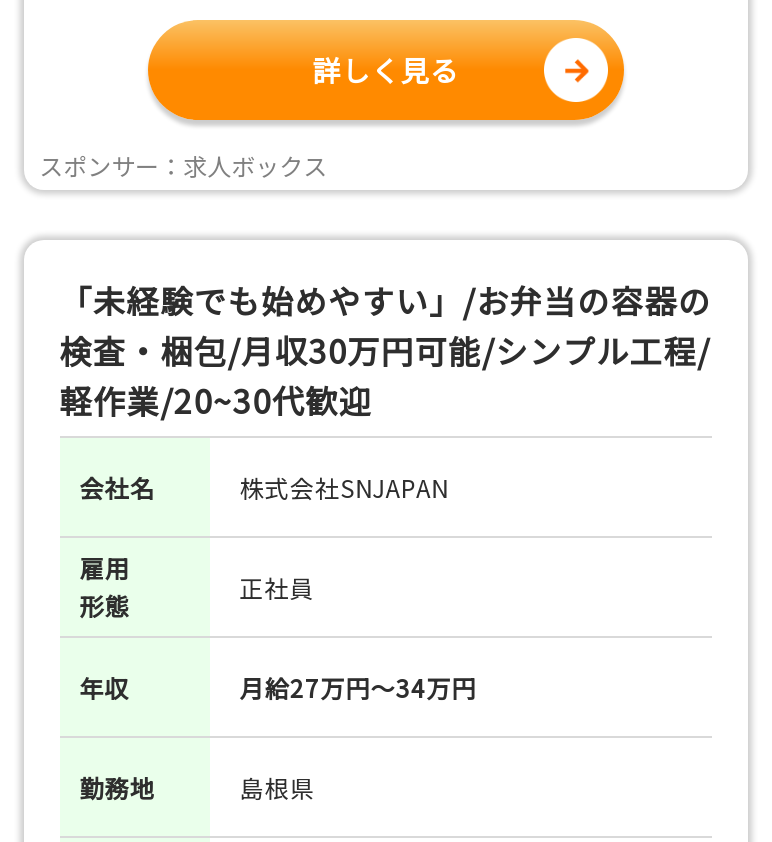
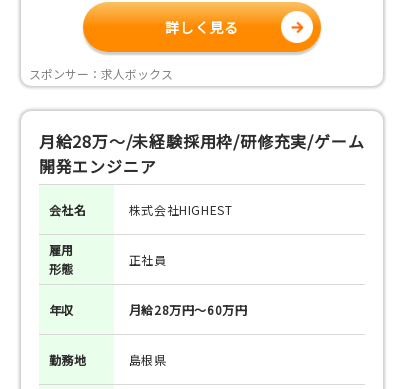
[59,275,711,423] 「未経験でも始めやすい」/お弁当の容器の | 検査・梱包/月収30万円可能/シンプル工程/ | 軽作業/20~30代歓迎 -> [39,129,364,178] 月給28万～/未経験採用枠/研修充実/ゲーム | 開発エンジニア
[239,469,449,503] 株式会社SNJAPAN -> [129,201,232,218] 株式会社HIGHEST
[239,669,477,703] 月給27万円～34万円 -> [129,301,247,318] 月給28万円～60万円

